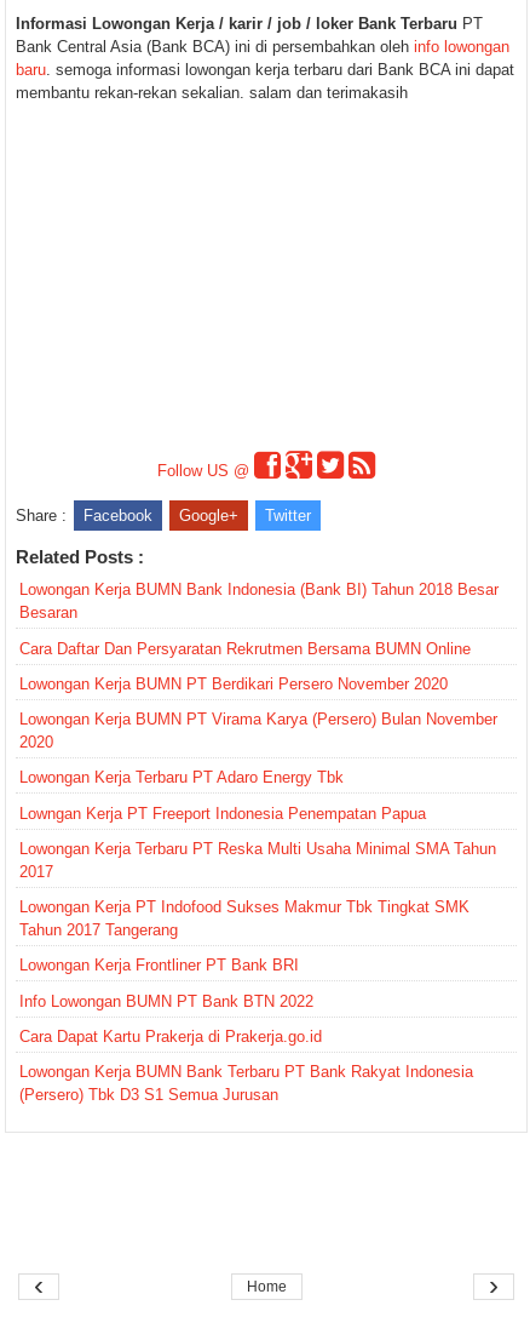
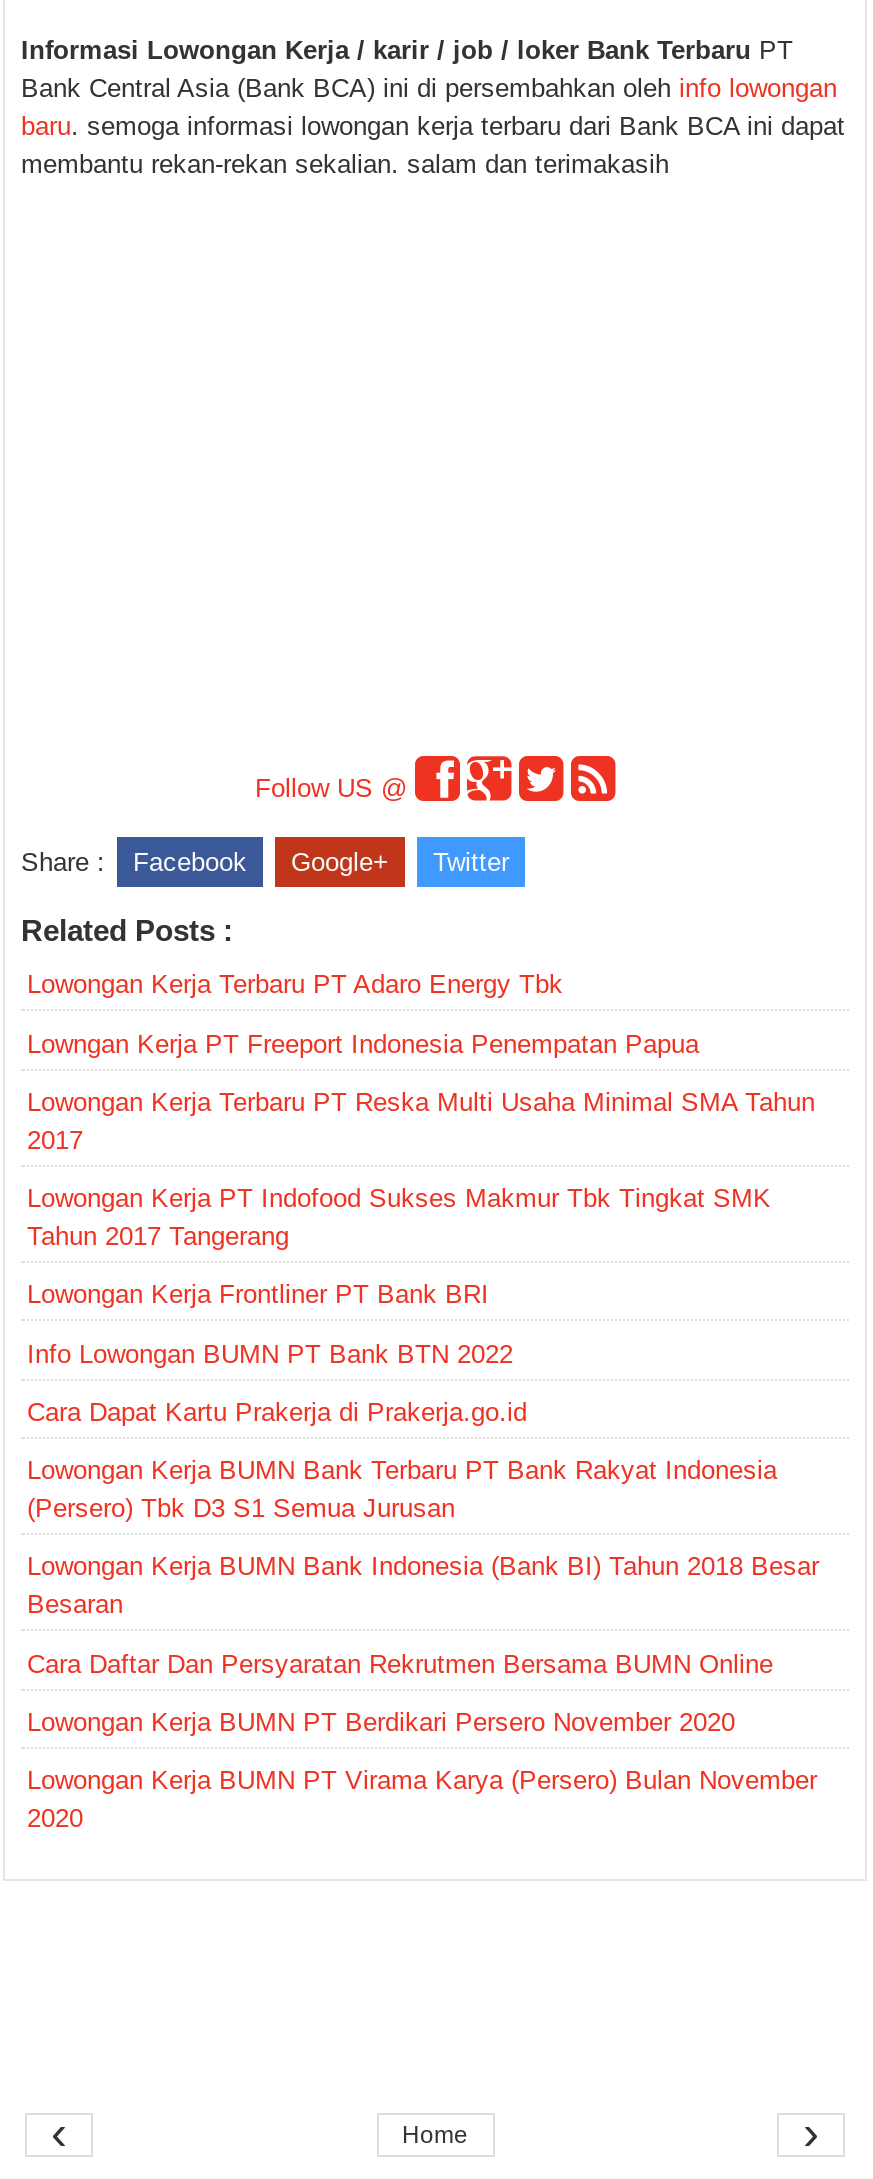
moved [19,581,499,751] -> [27,1552,819,1833]: Lowongan Kerja BUMN Bank Indonesia (Bank BI) Tahun 2018 Besar | Besaran | Cara Daftar Dan Persyaratan Rekrutmen Bersama BUMN Online | Lowongan Kerja BUMN PT Berdikari Persero November 2020 | Lowongan Kerja BUMN PT Virama Karya (Persero) Bulan November | 2020
moved [19,769,496,1104] -> [27,970,815,1523]: Lowongan Kerja Terbaru PT Adaro Energy Tbk | Lowngan Kerja PT Freeport Indonesia Penempatan Papua | Lowongan Kerja Terbaru PT Reska Multi Usaha Minimal SMA Tahun | ... | Lowongan Kerja BUMN Bank Terbaru PT Bank Rakyat Indonesia | (Persero) Tbk D3 S1 Semua Jurusan

